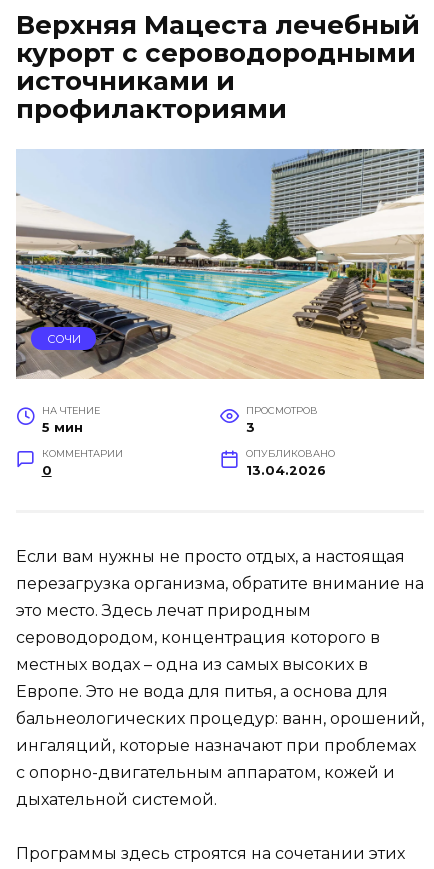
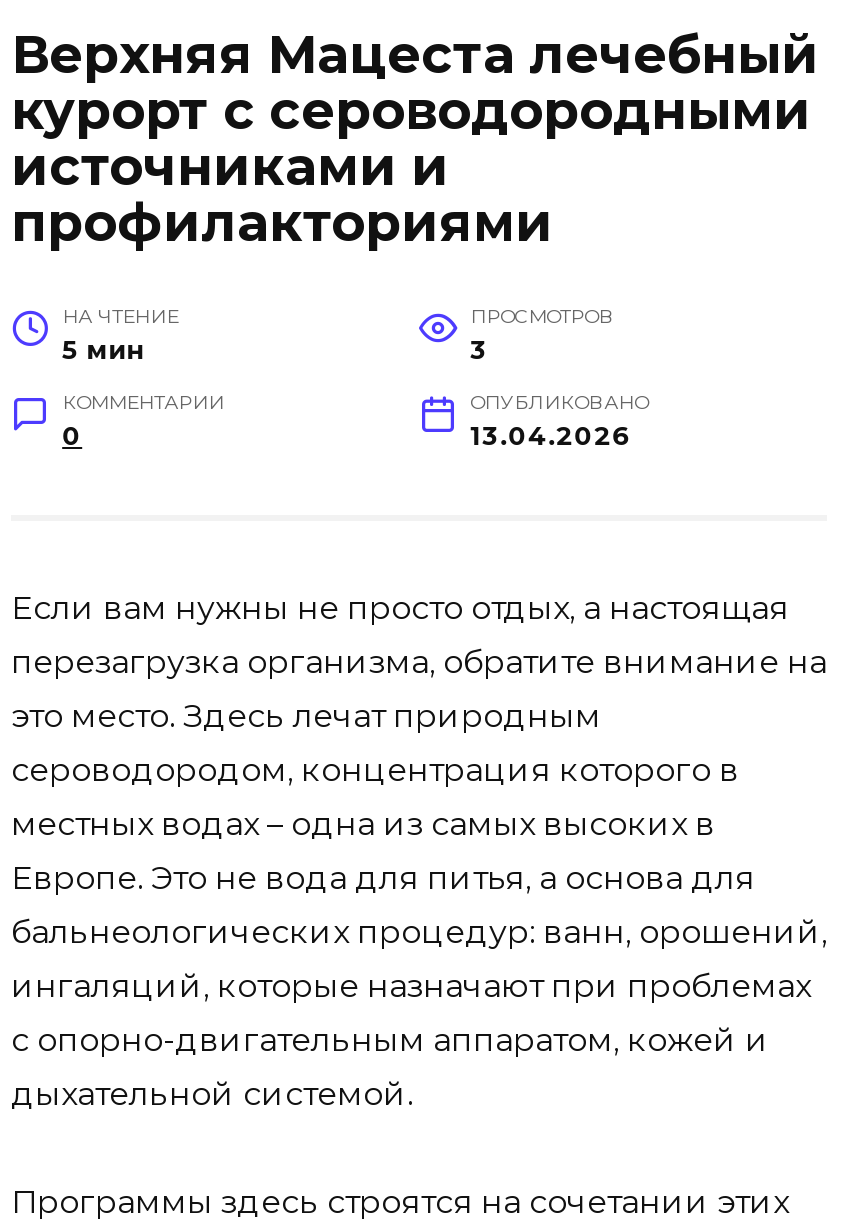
[15,148,425,380] [image] | СОЧИ -> none

